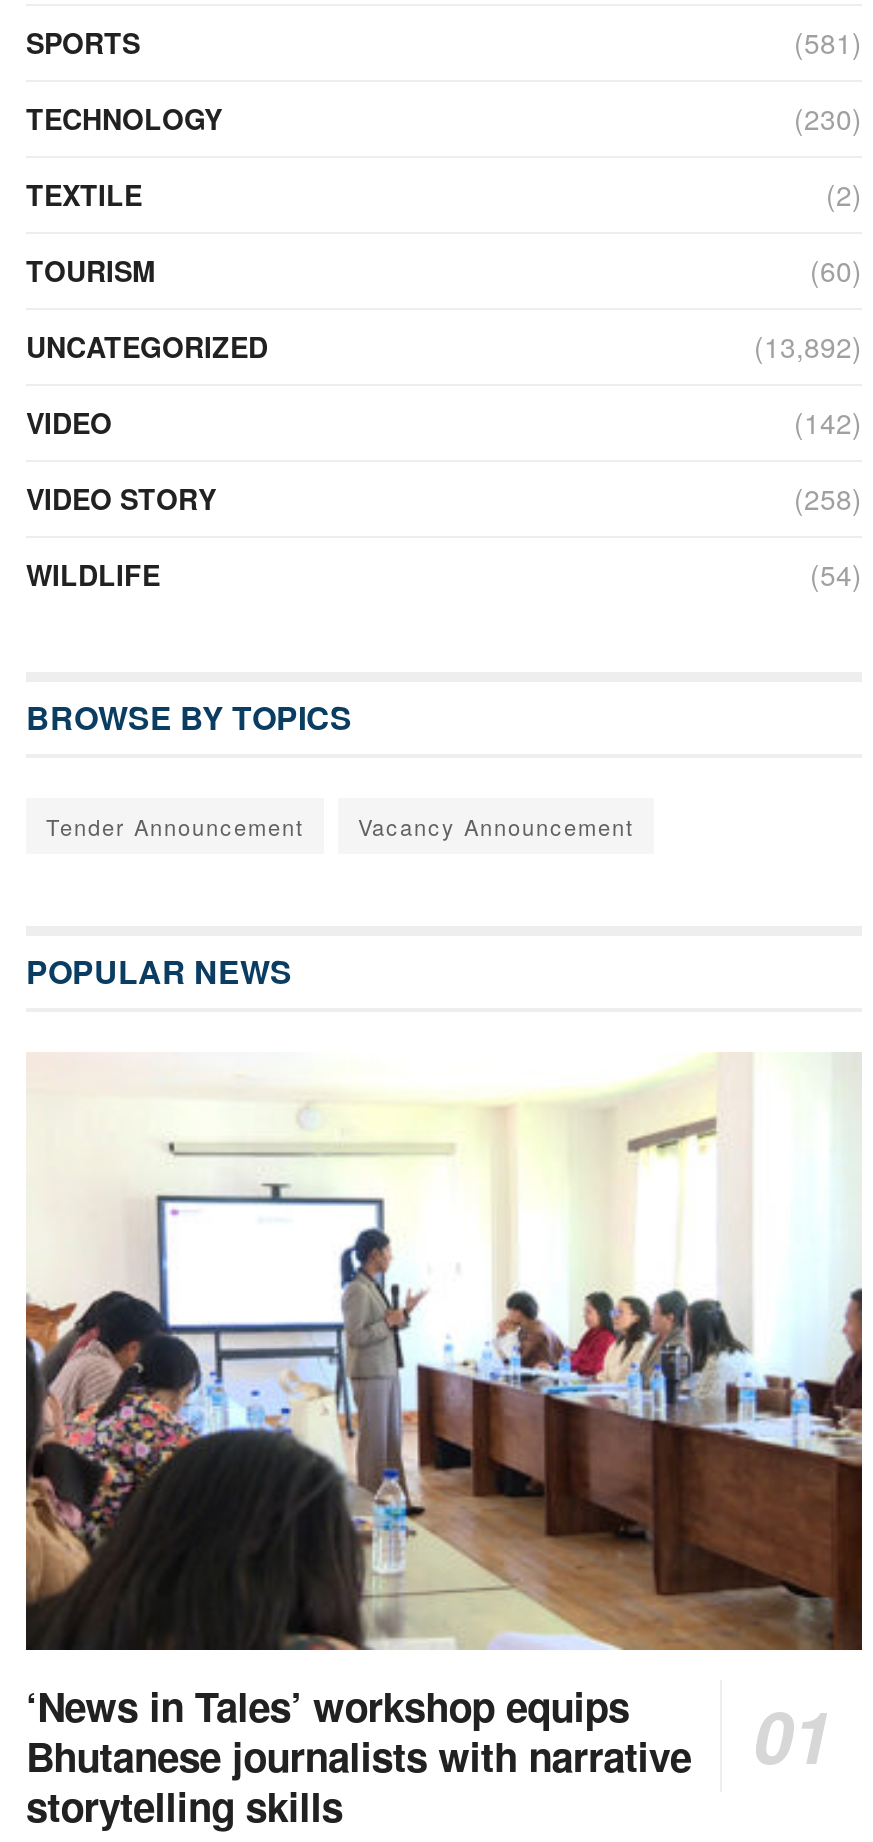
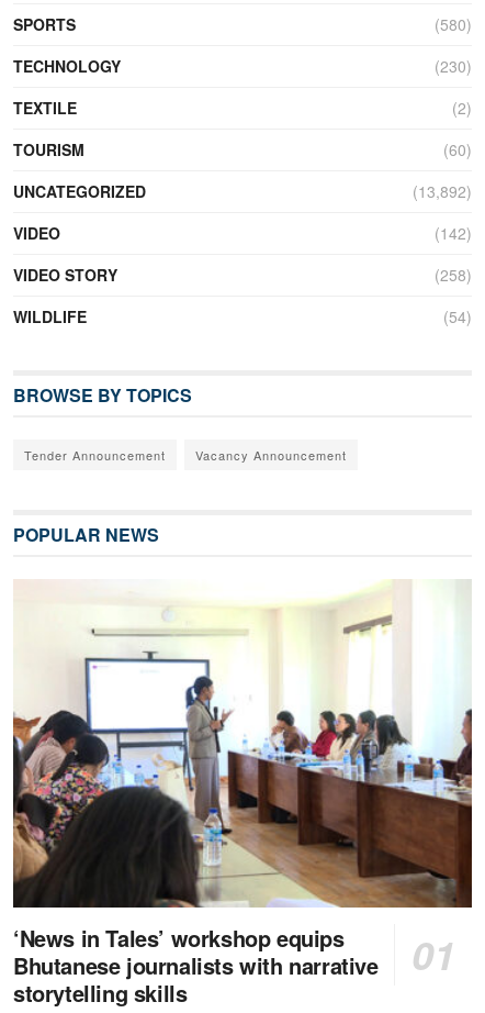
[794,22,862,62] (581) -> [435,13,472,35] (580)

